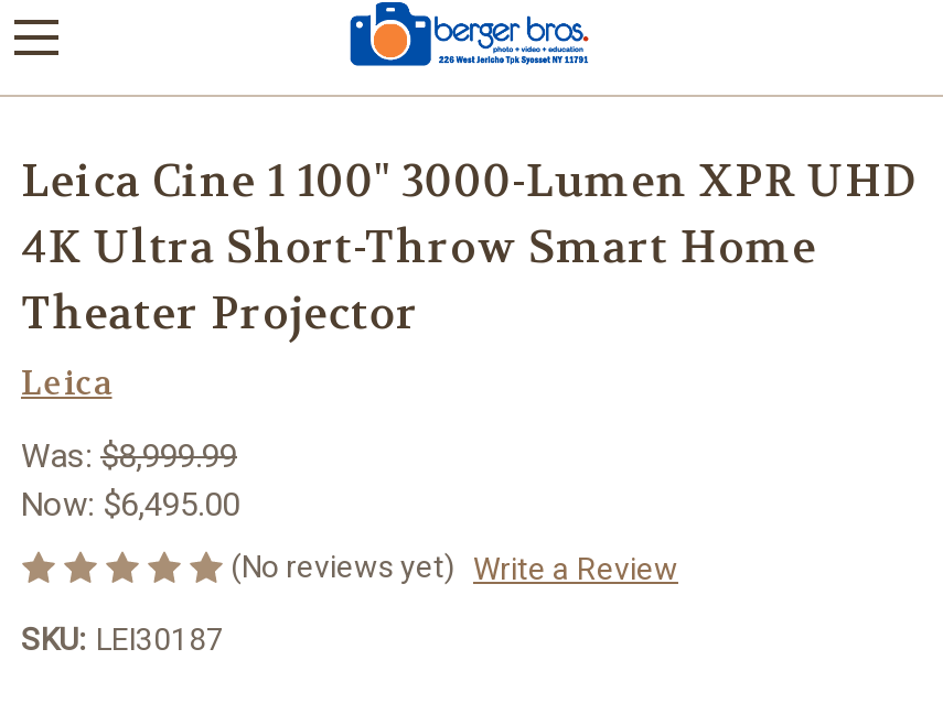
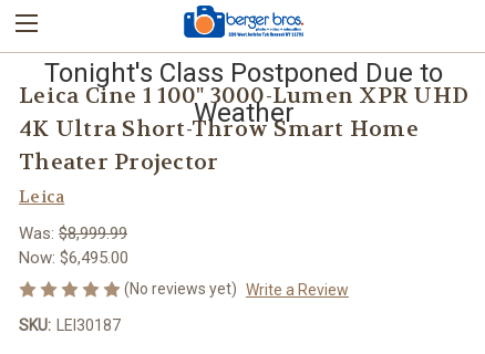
none -> [44,58,443,128] Tonight's Class Postponed Due to | Weather

